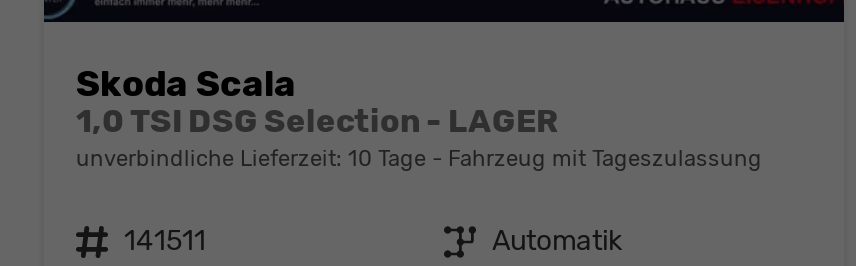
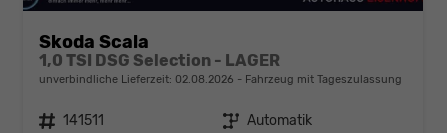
[76,146,426,172] unverbindliche Lieferzeit: 10 Tage -> [39,73,234,86] unverbindliche Lieferzeit: 02.08.2026

